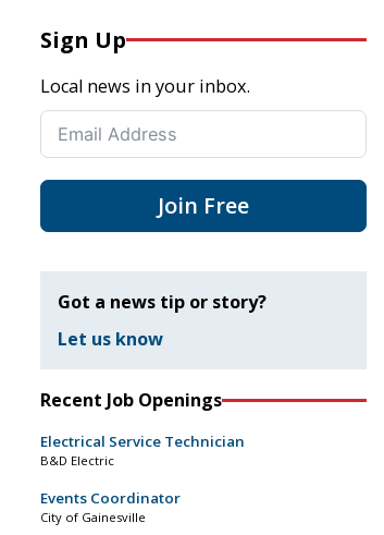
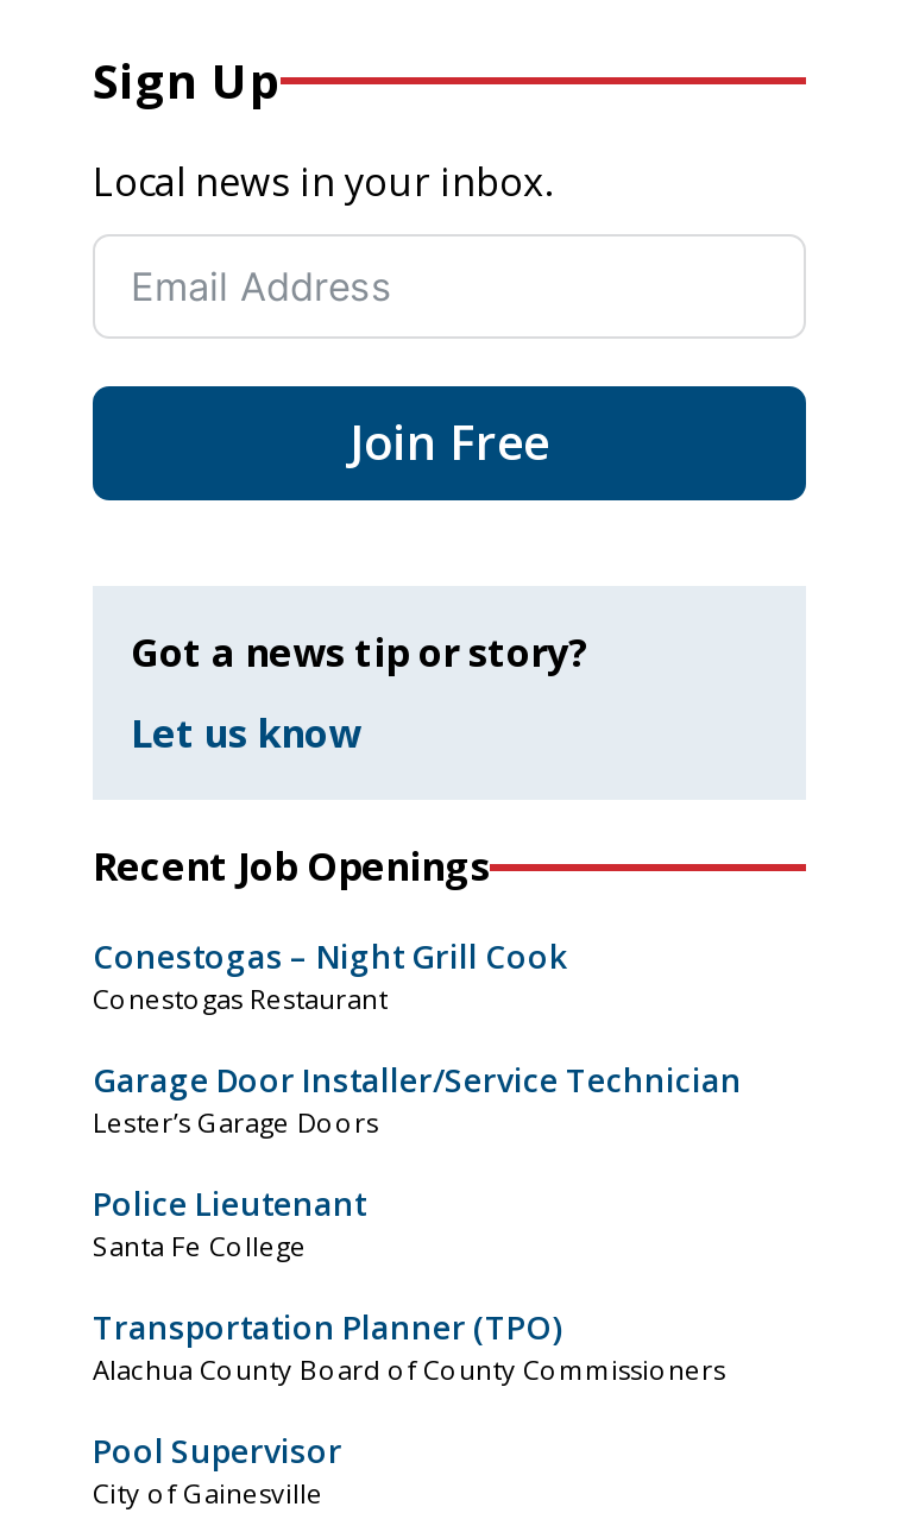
[40,432,245,508] Electrical Service Technician | B&D Electric | Events Coordinator -> [93,936,742,1473] Conestogas – Night Grill Cook | Conestogas Restaurant | Garage Door Installer/Service Technician | Lester’s Garage Doors | Police Lieutenant | Santa Fe College | Transportation Planner (TPO) | Alachua County Board of County Commissioners | Pool Supervisor

